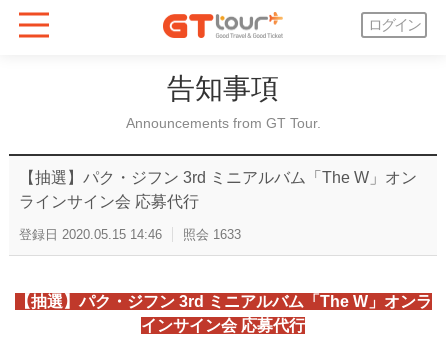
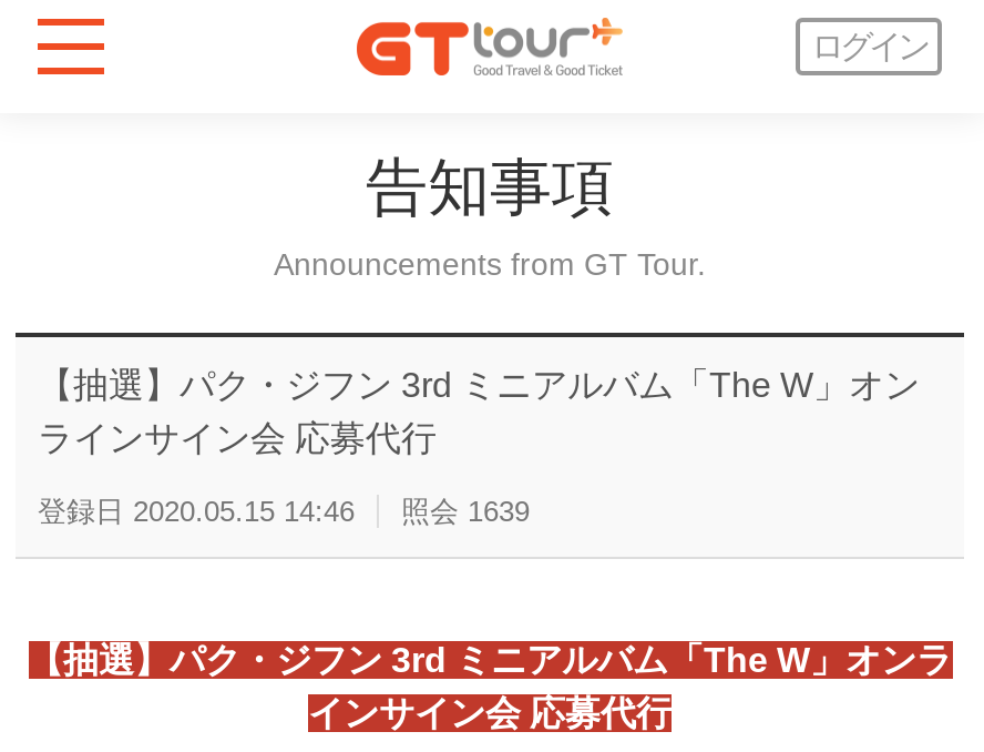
[19,227,241,242] 登録日2020.05.15 14:46 照会1633 -> [38,495,530,528] 登録日2020.05.15 14:46 照会1639

